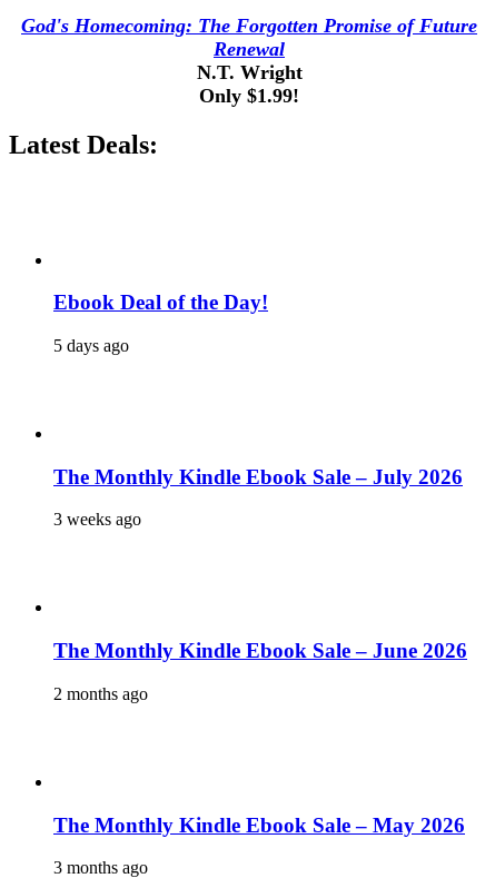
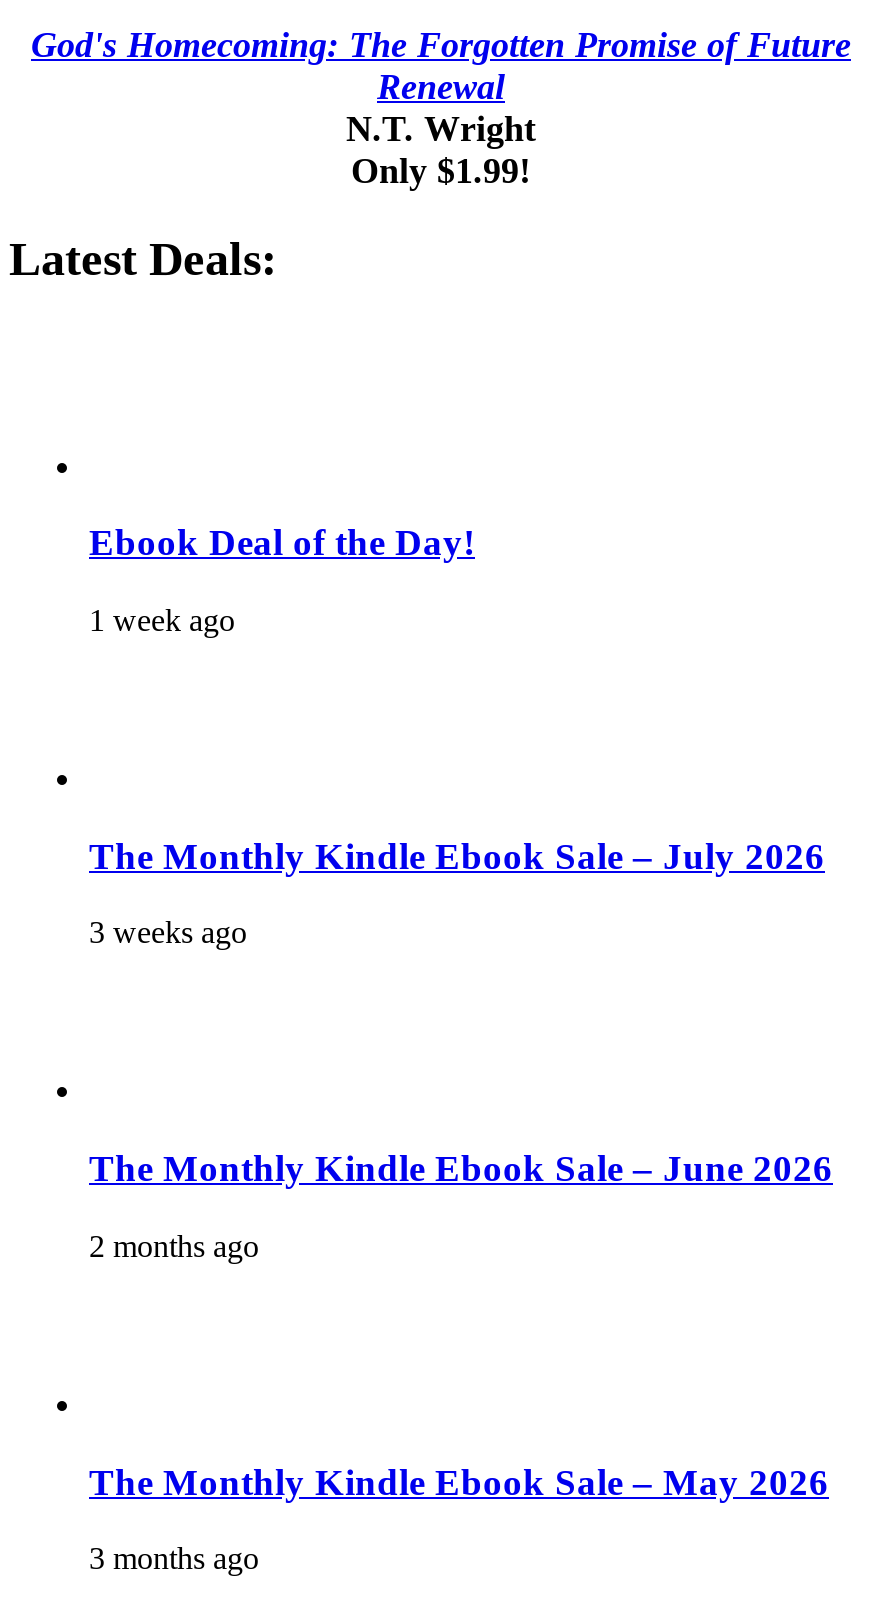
[53,336,129,355] 5 days ago -> [89,603,235,637] 1 week ago

